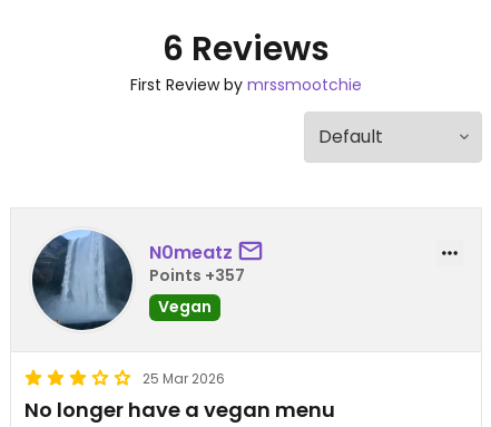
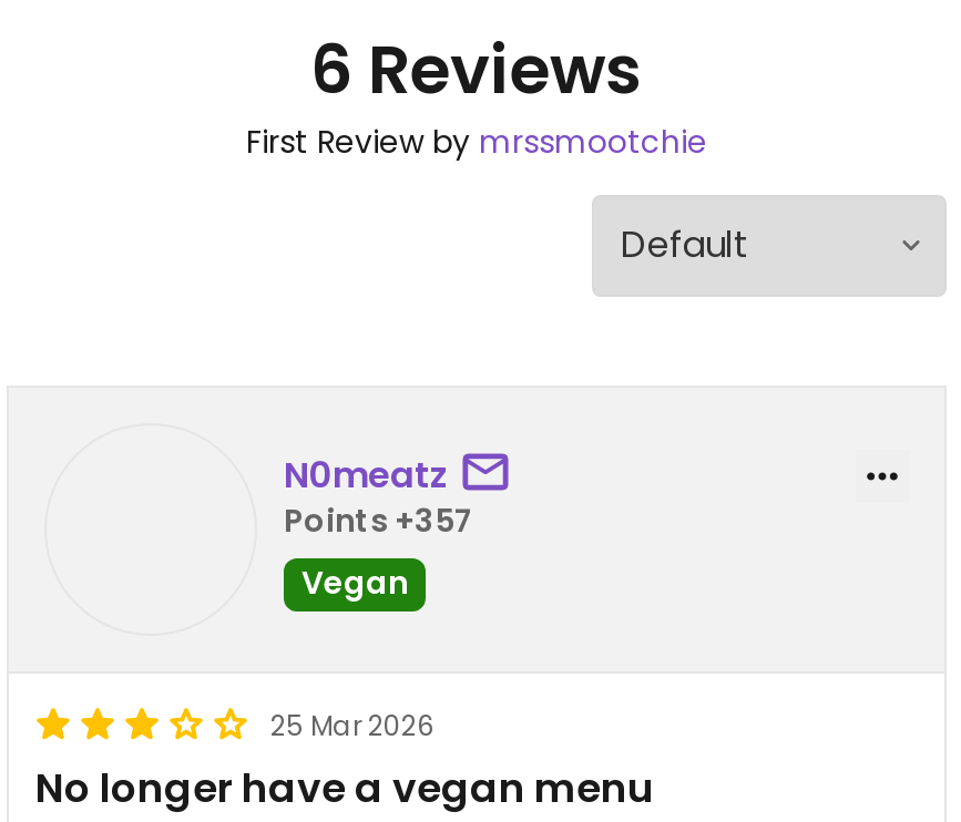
[31,230,134,331] [image] -> none

